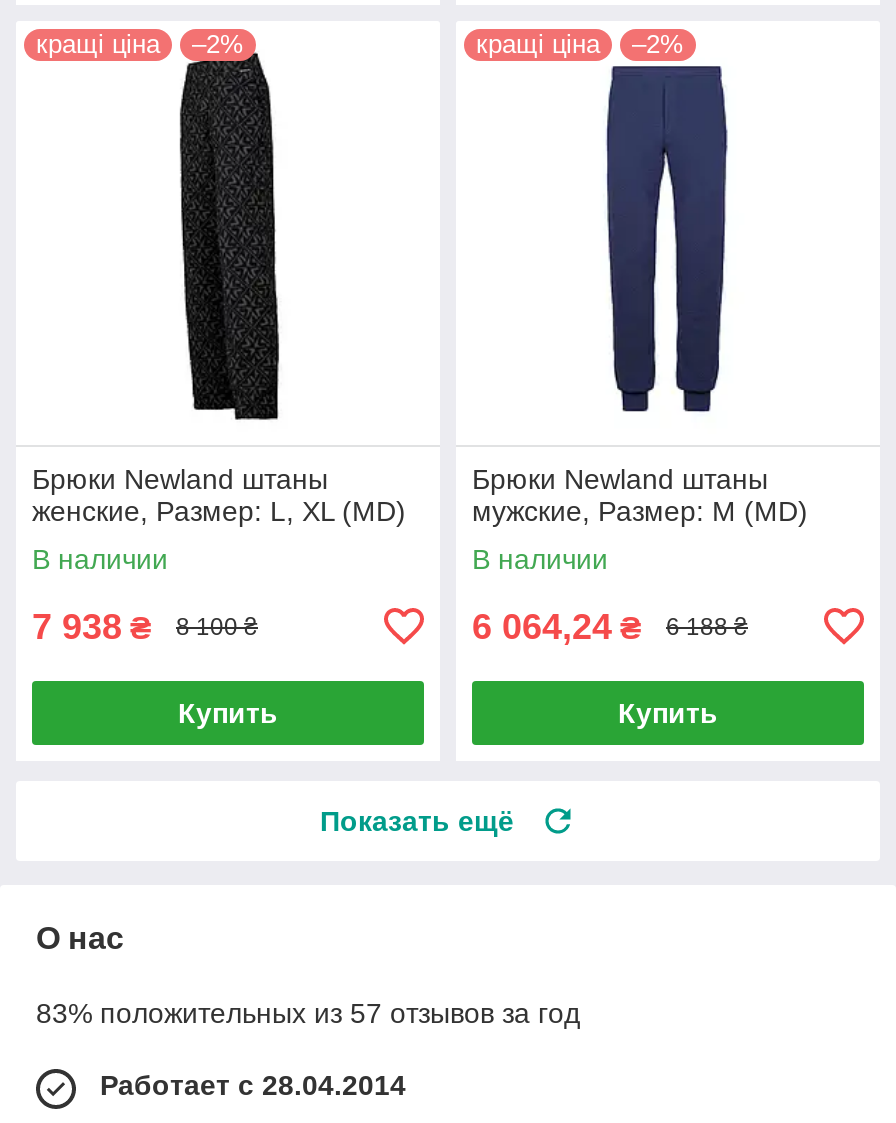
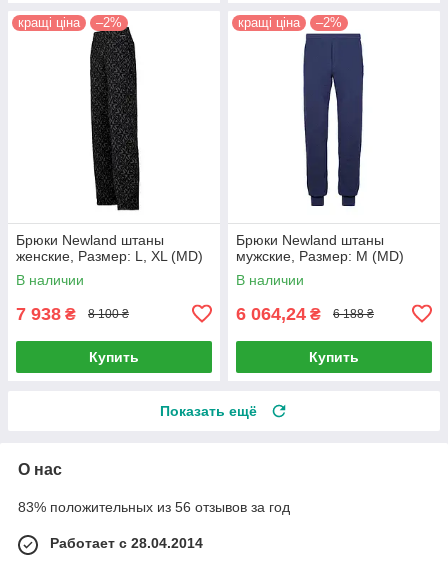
[36,997,580,1029] 83% положительных из 57 отзывов за год -> [18,499,290,515] 83% положительных из 56 отзывов за год

